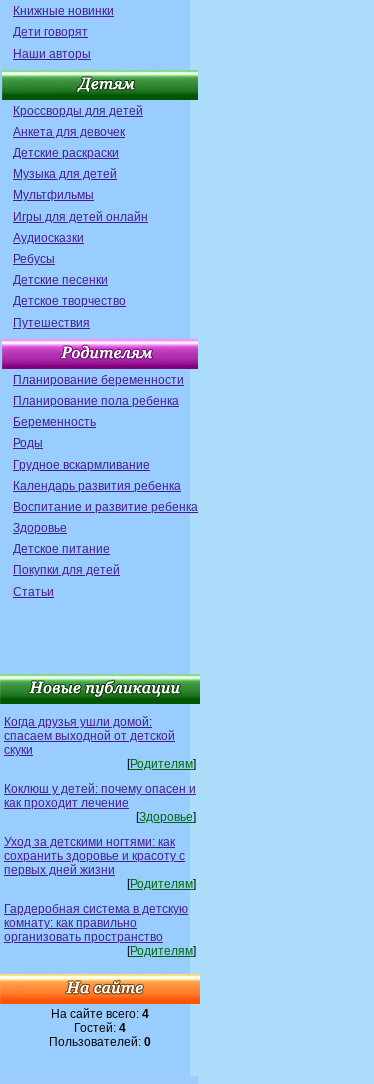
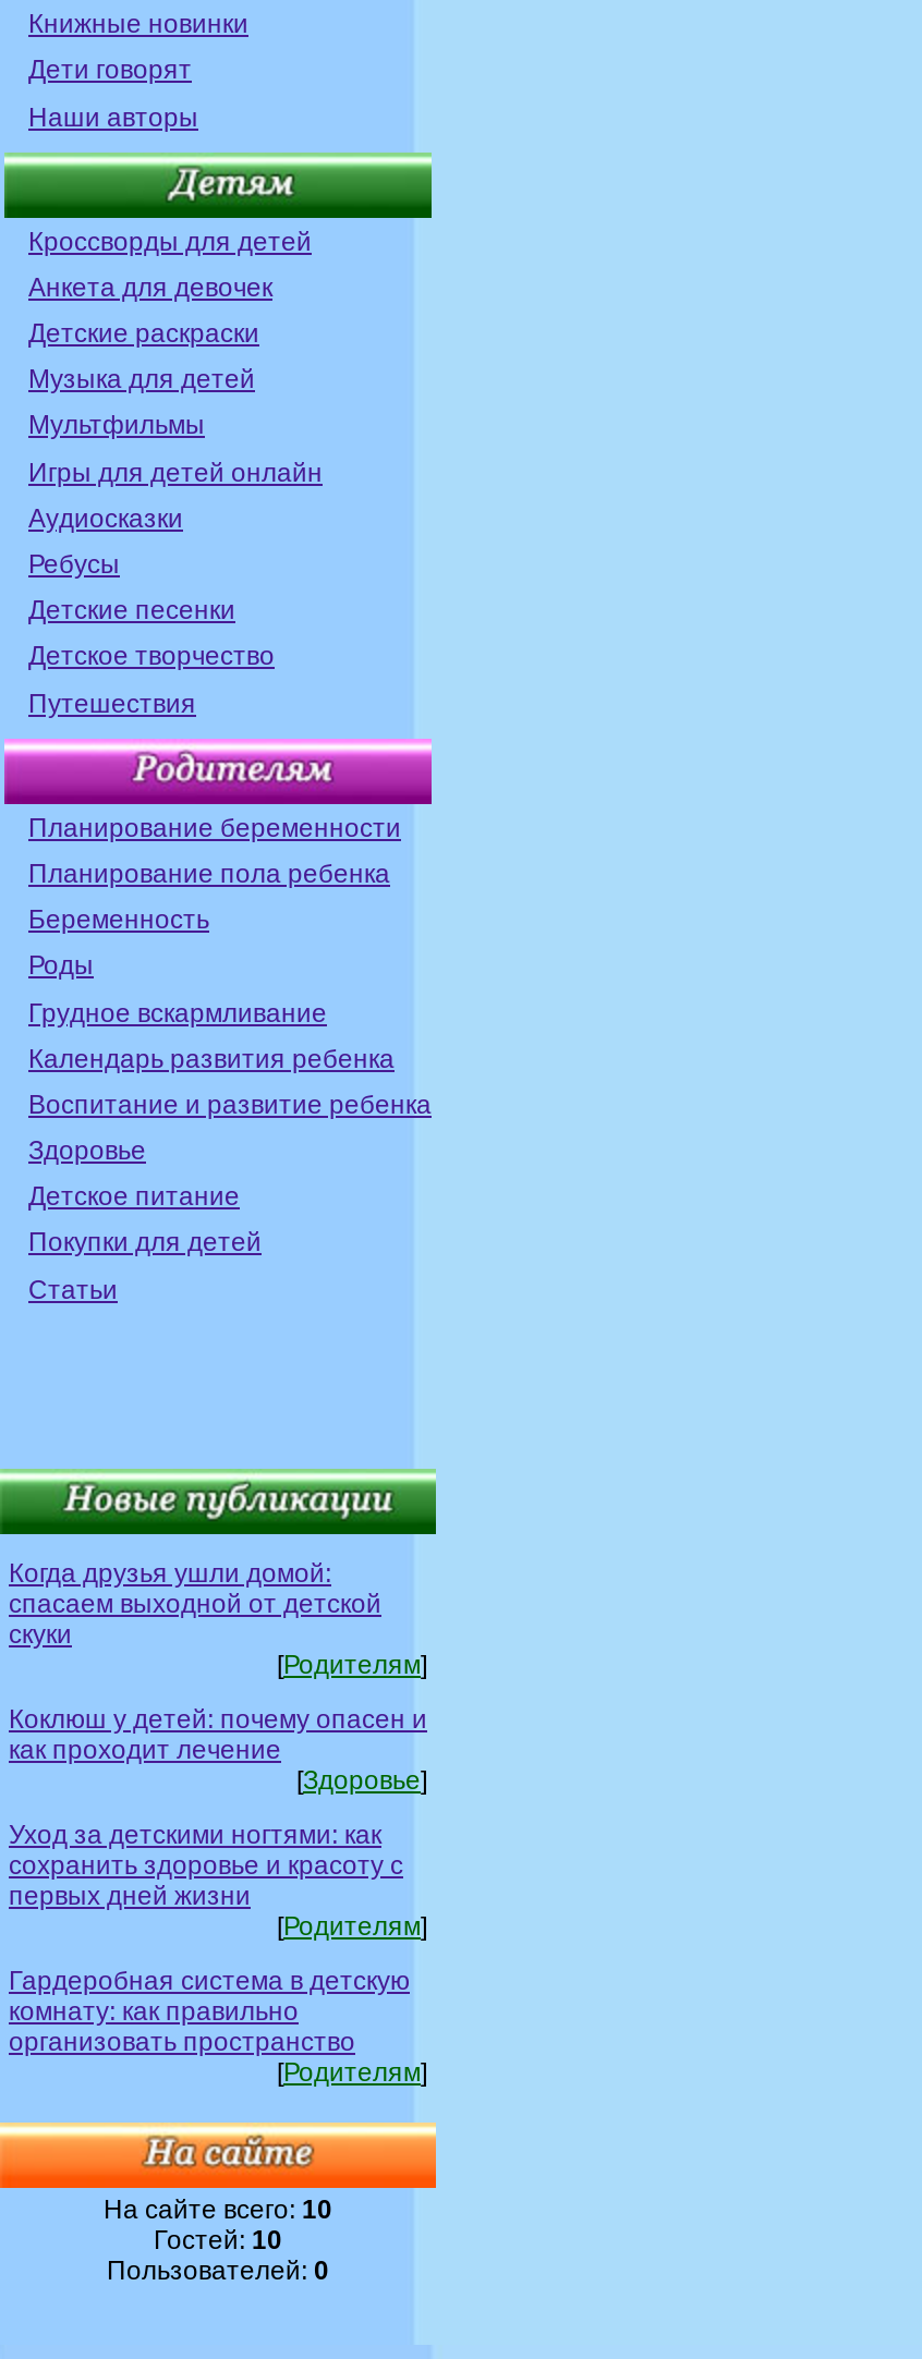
[51,1007,149,1021] На сайте всего: 4 -> [104,2194,332,2225] На сайте всего: 10
[74,1021,126,1035] Гостей: 4 -> [154,2225,282,2255] Гостей: 10

